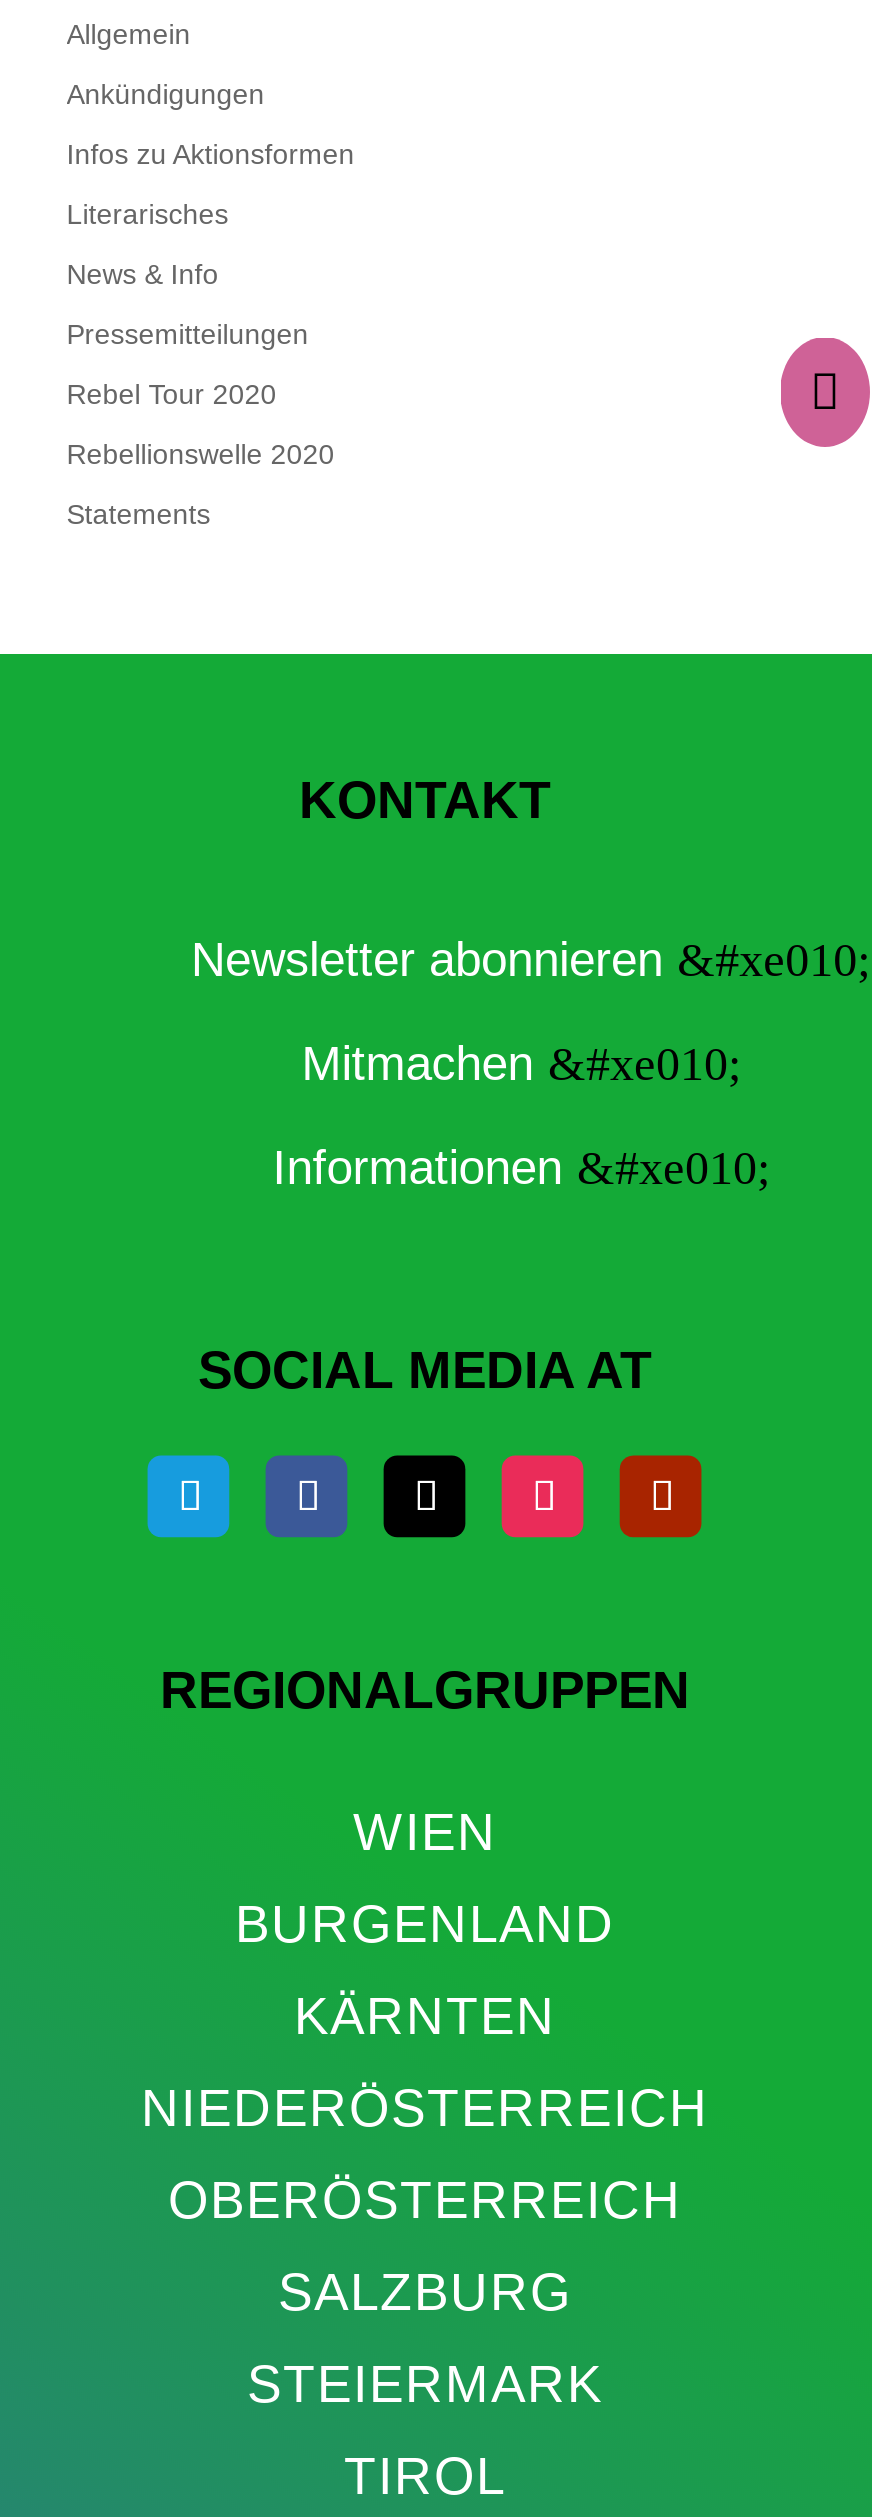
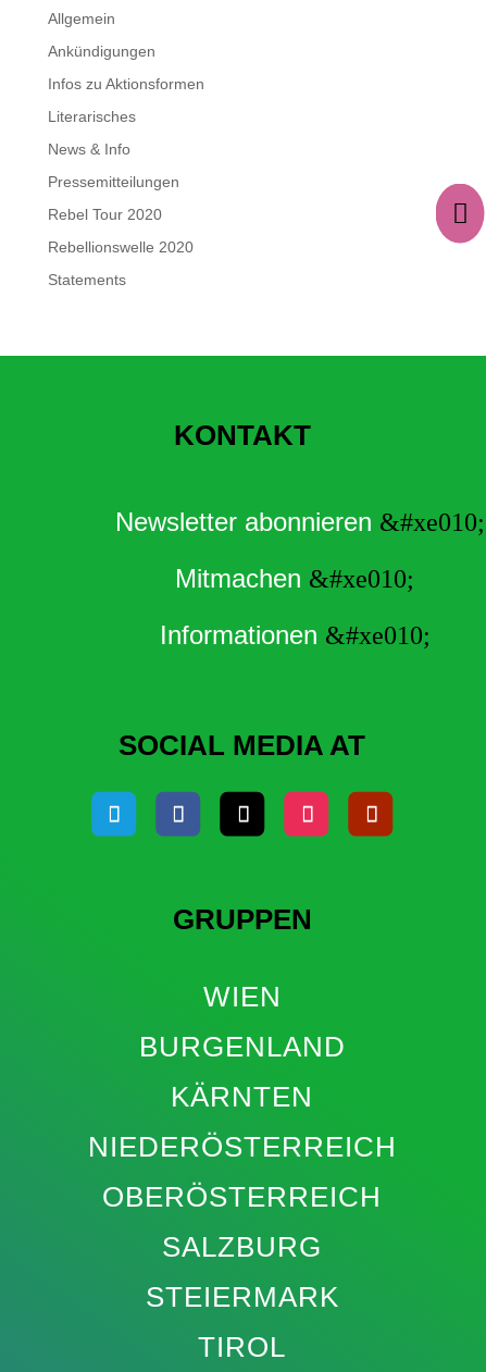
[160,1659,690,1719] REGIONALGRUPPEN -> [173,903,312,935] GRUPPEN

